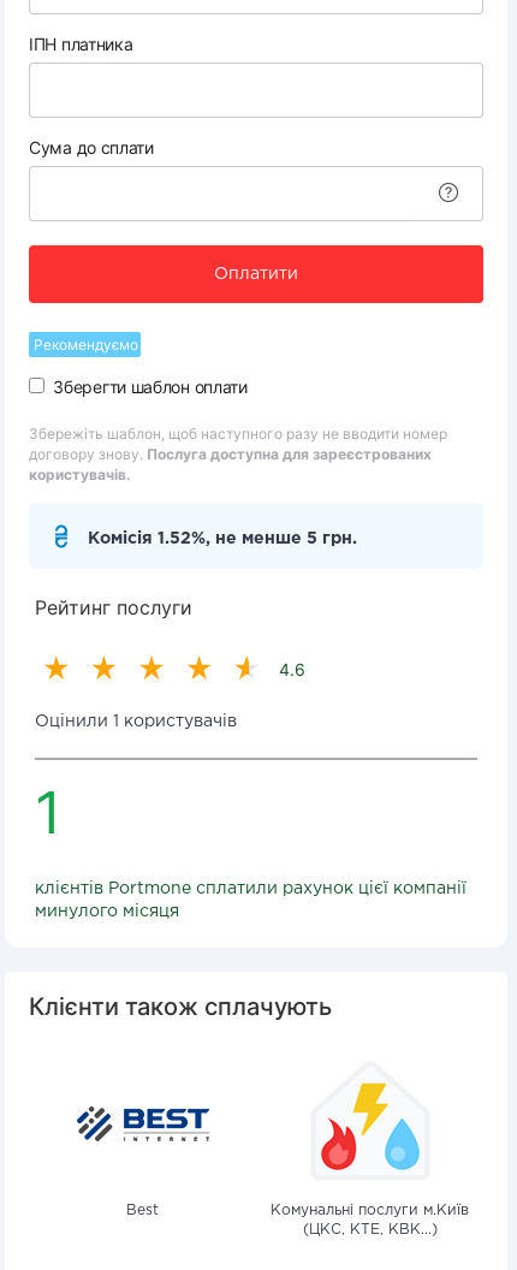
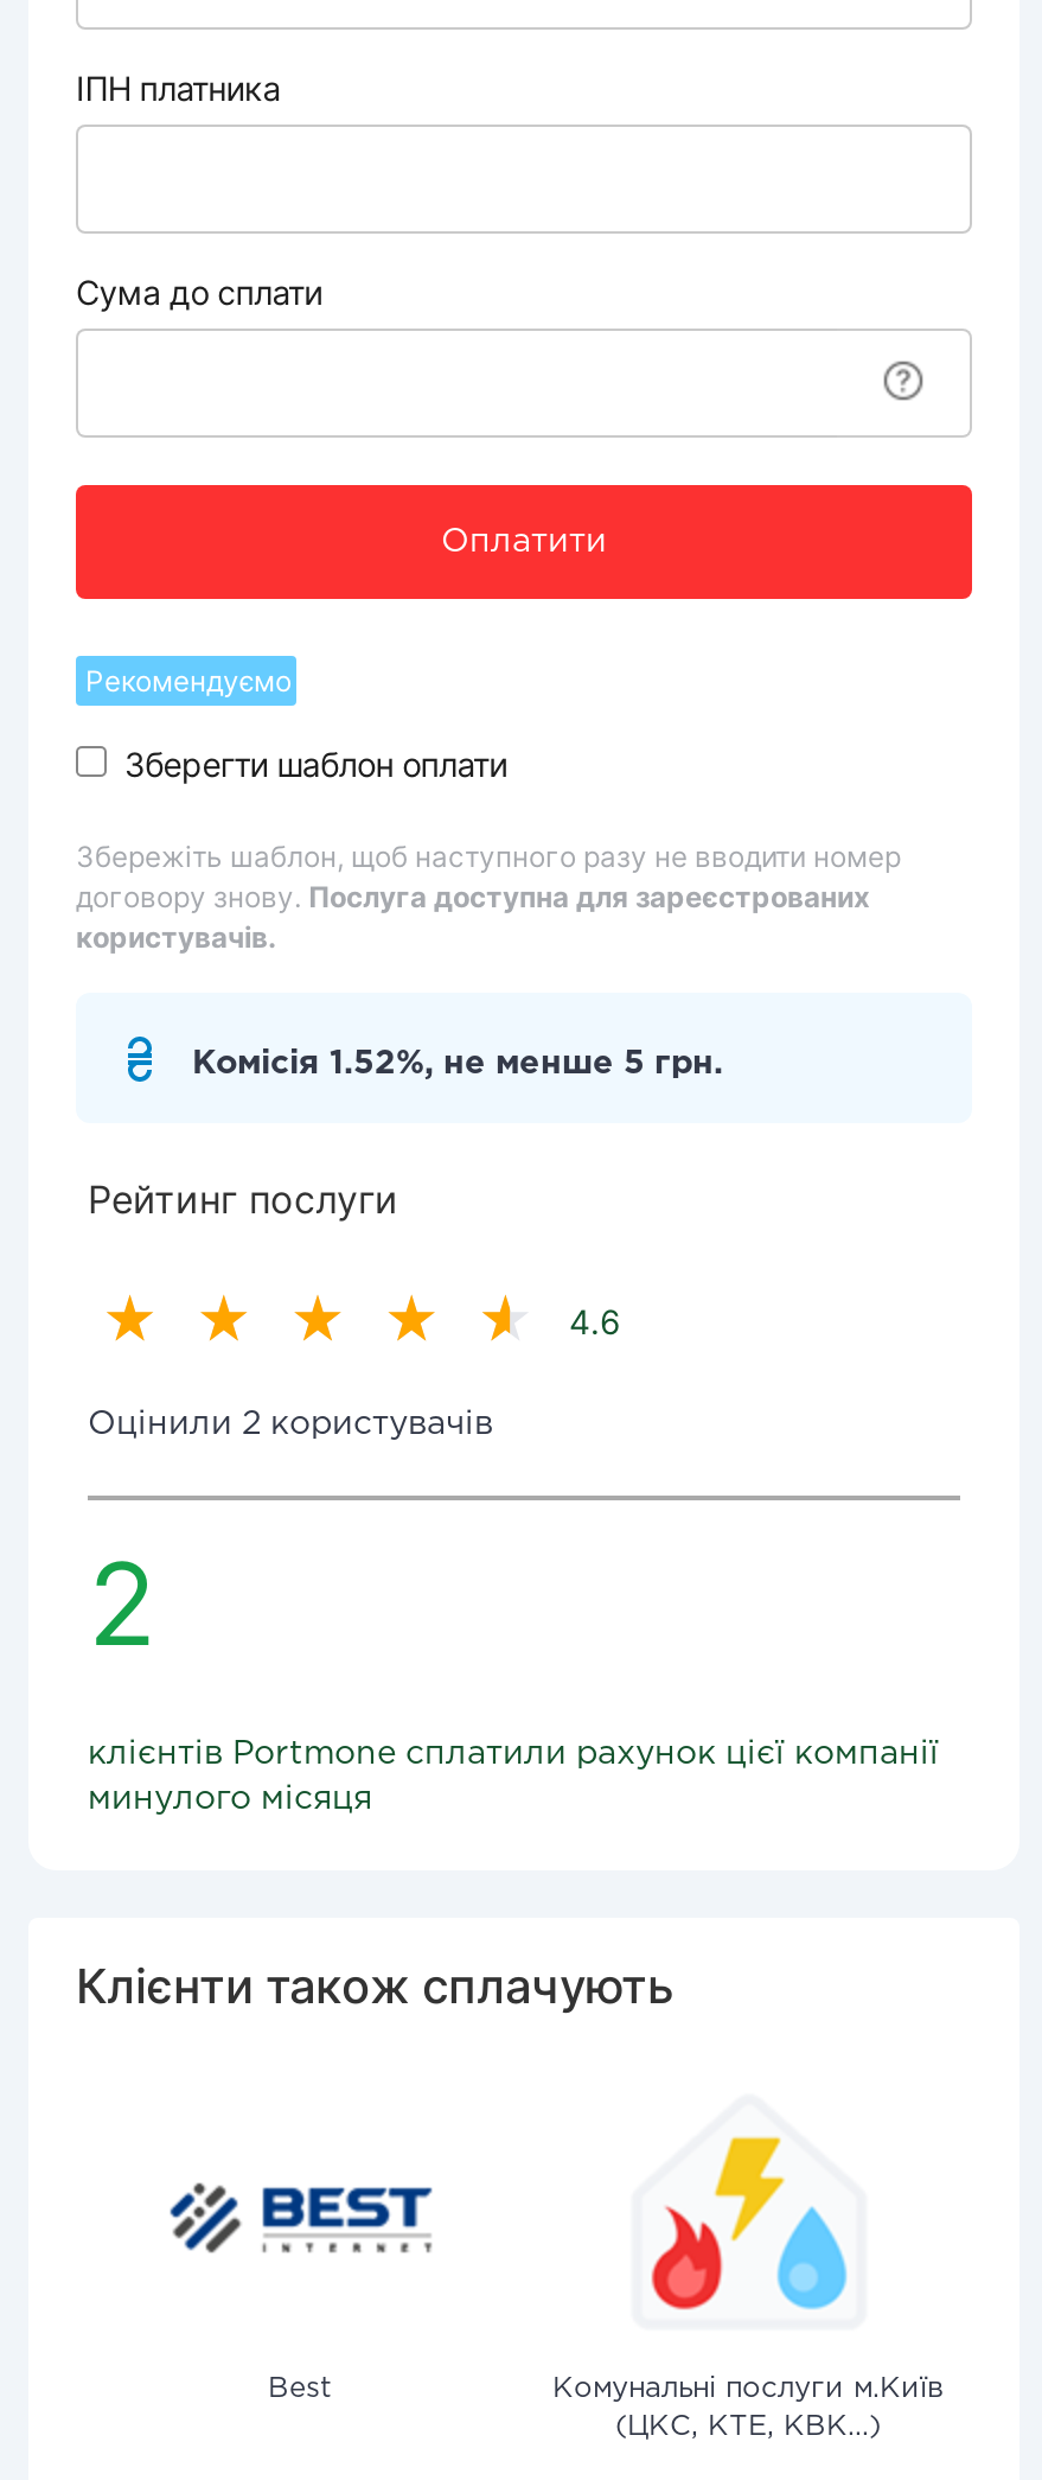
[35,714,237,729] Оцінили 1 користувачів -> [88,1410,493,1439] Оцінили 2 користувачів
[35,777,61,848] 1 -> [88,1534,156,1673] 2

